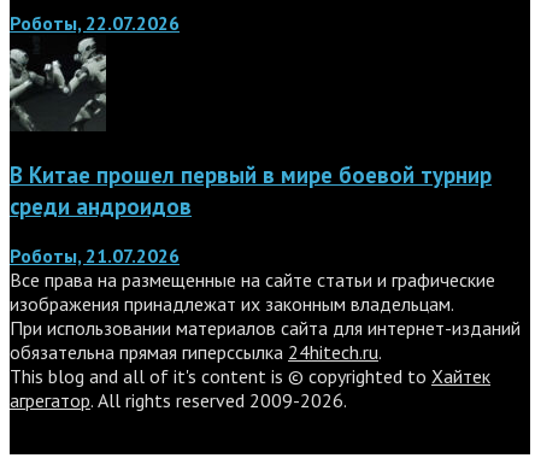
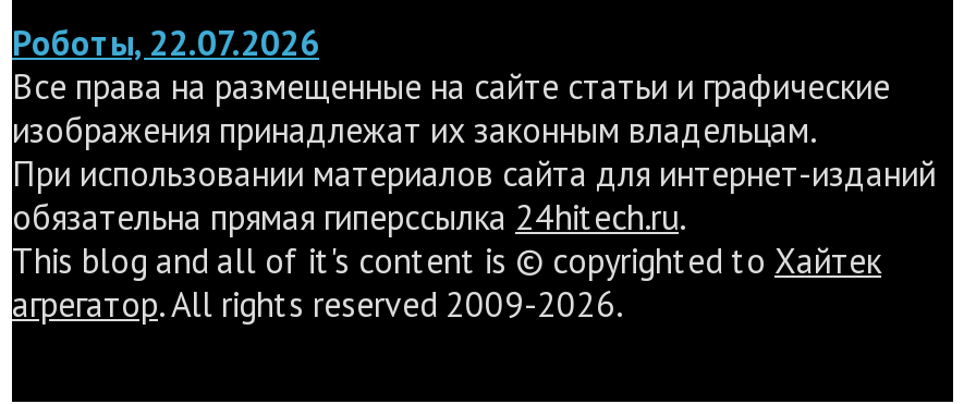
[8,37,492,268] [image] | В Китае прошел первый в мире боевой турнир | среди андроидов | Роботы, 21.07.2026 -> none

